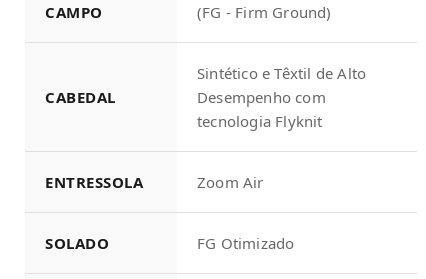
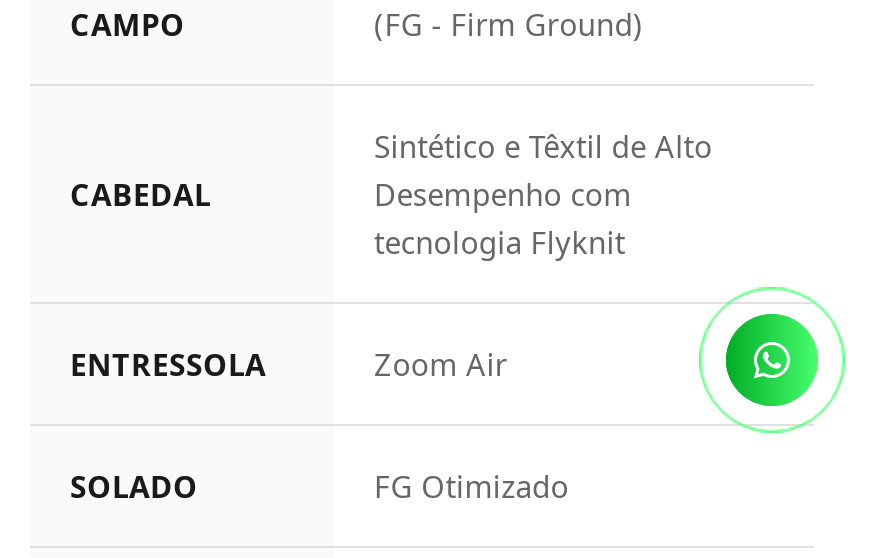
none -> [696,284,848,436] [image]

